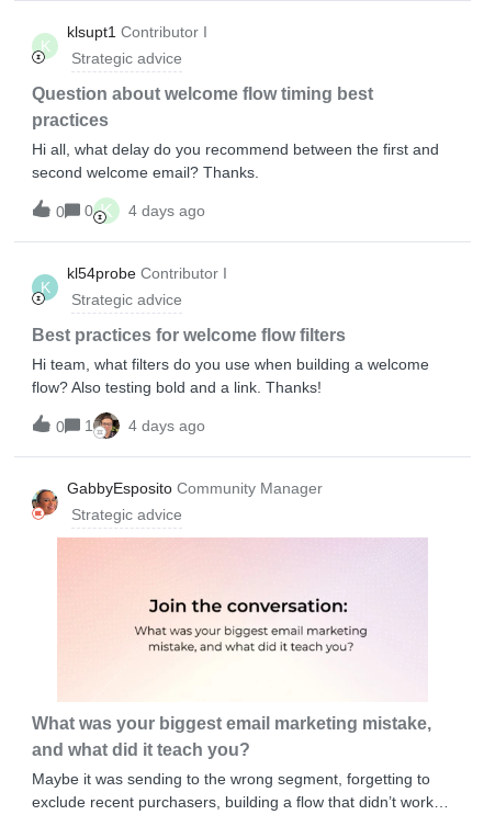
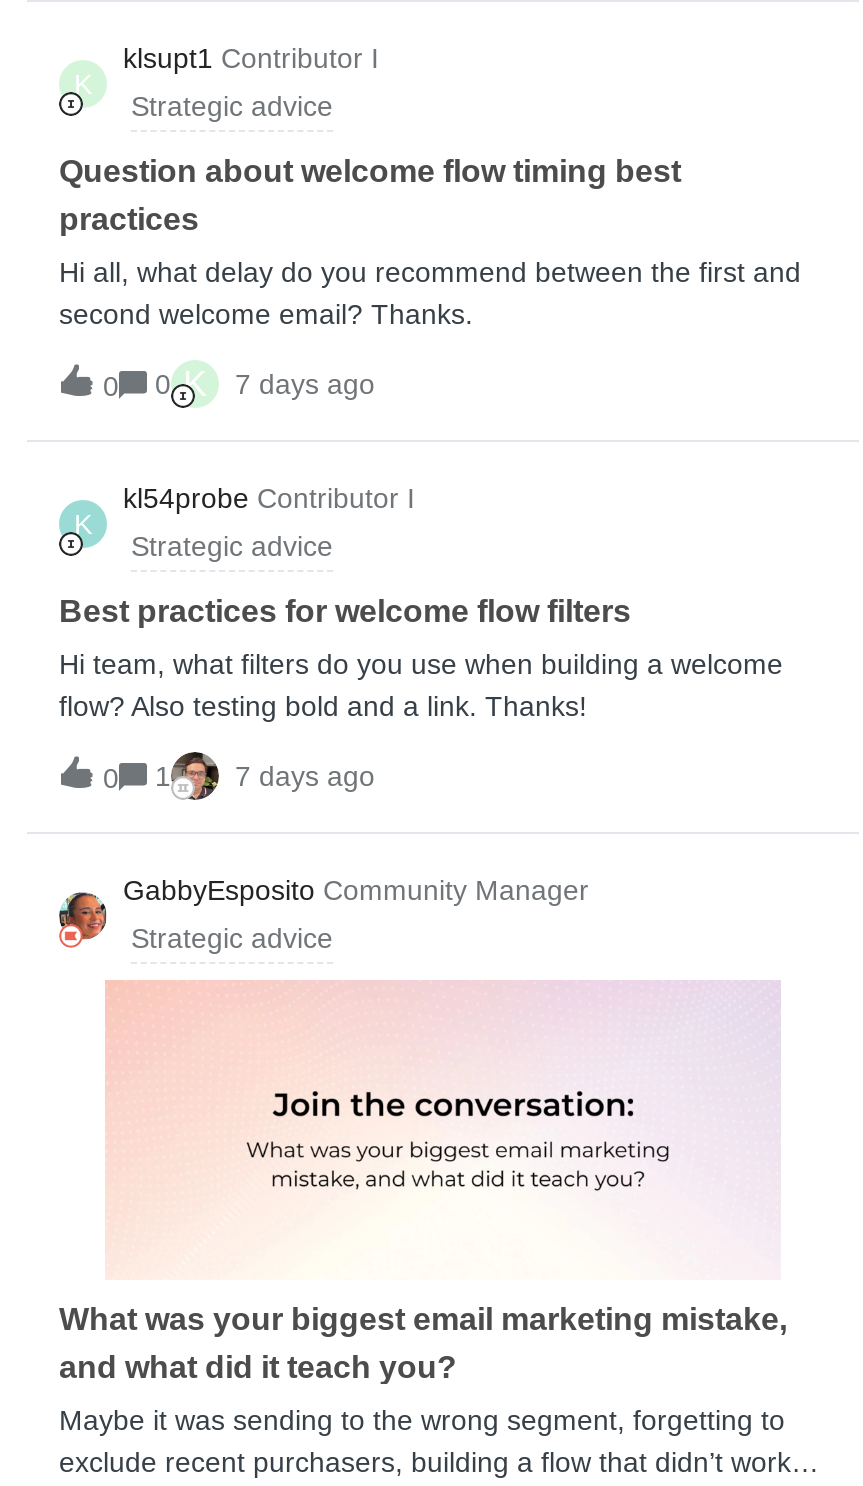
[128,202,205,219] 4 days ago -> [235,368,375,400] 7 days ago
[56,417,205,435] 0 1 4 days ago -> [103,760,375,794] 0 1 7 days ago

